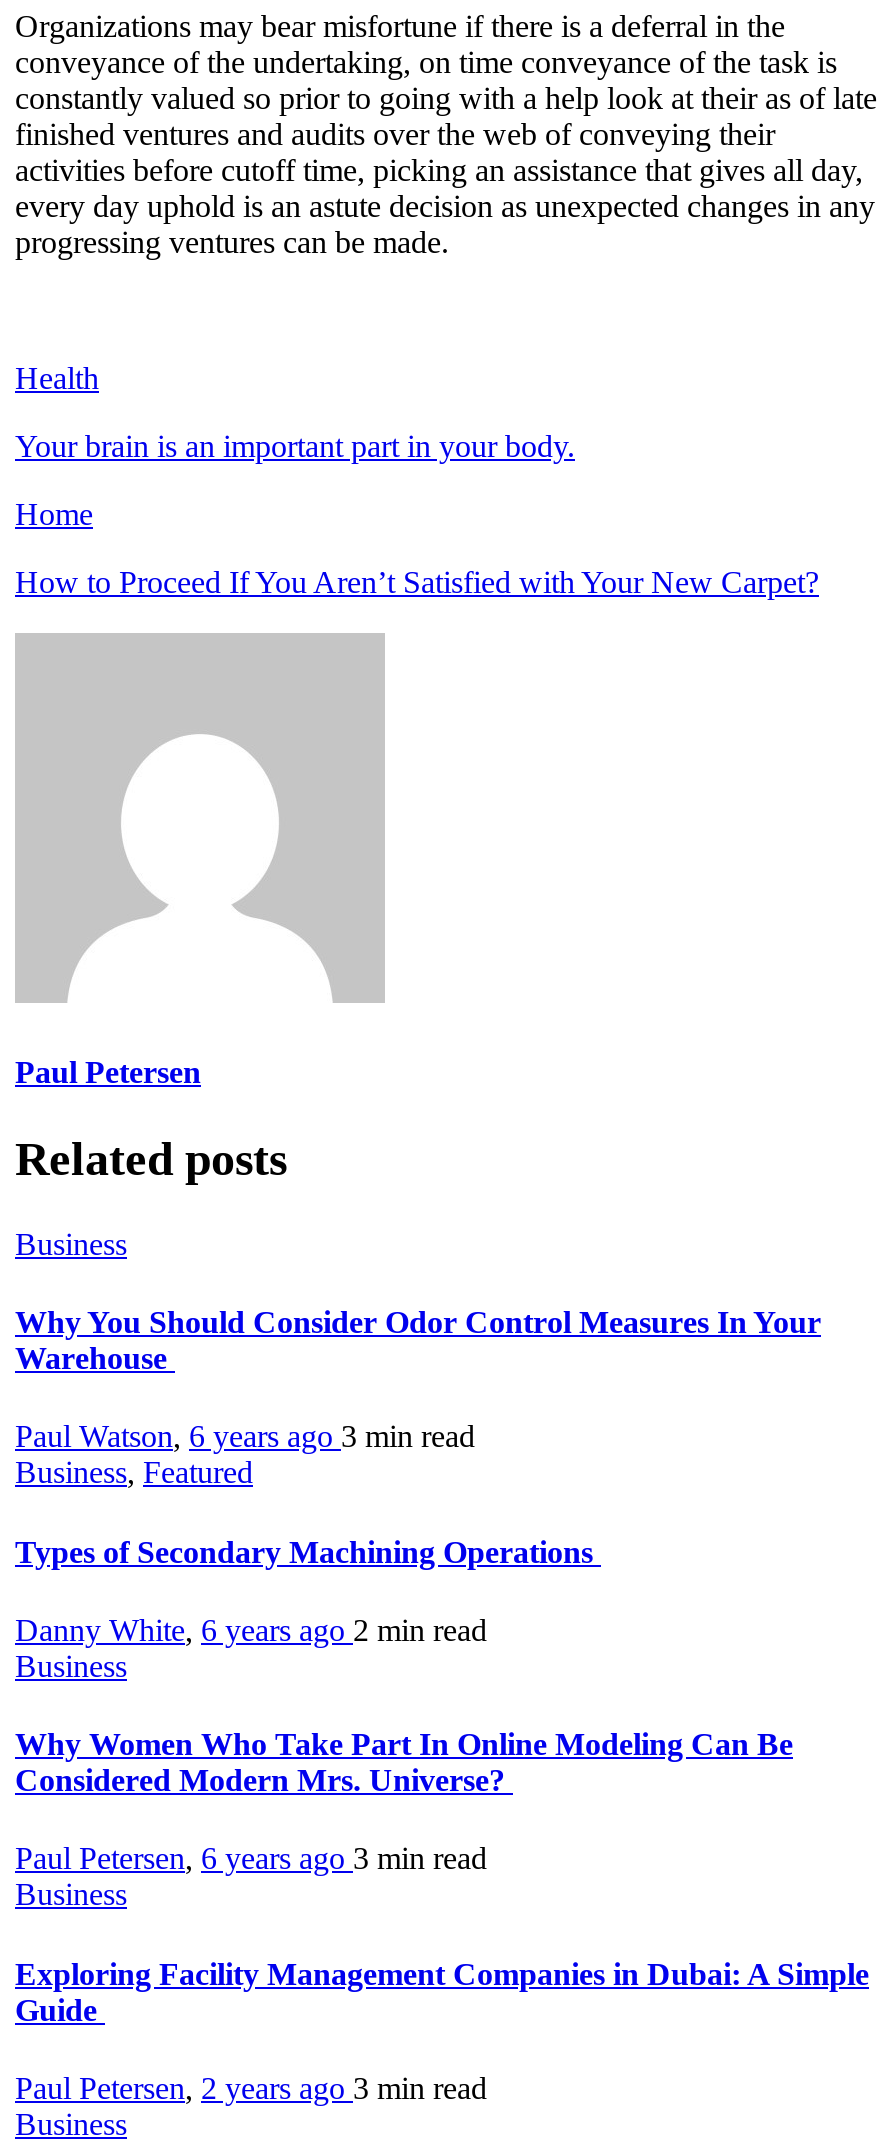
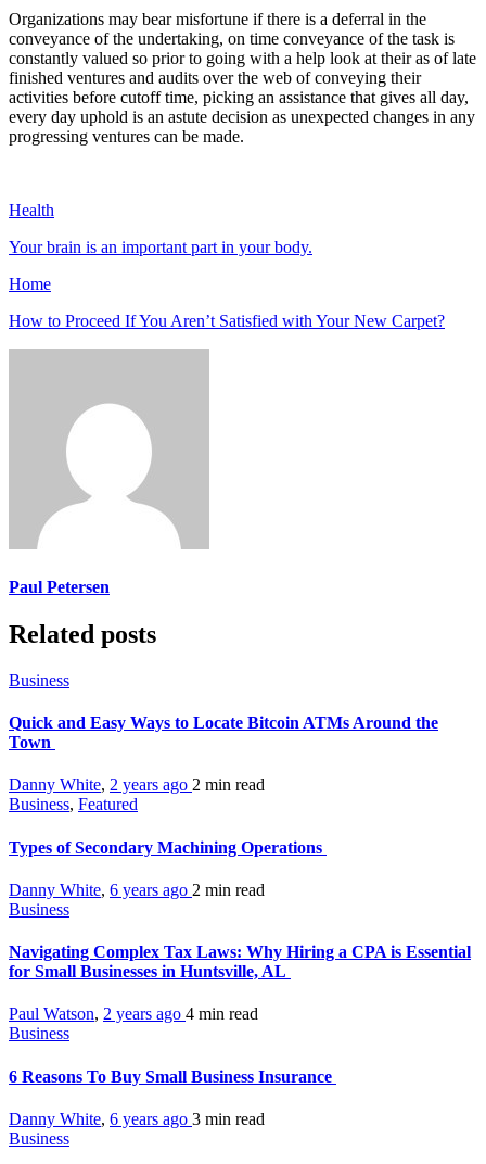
[15,1305,821,1375] Why You Should Consider Odor Control Measures In Your | Warehouse -> [9,713,438,751] Quick and Easy Ways to Locate Bitcoin ATMs Around the | Town
[15,1420,475,1454] Paul Watson, 6 years ago 3 min read -> [9,776,265,794] Danny White, 2 years ago 2 min read
[15,1727,793,1797] Why Women Who Take Part In Online Modeling Can Be | Considered Modern Mrs. Universe? -> [9,943,471,981] Navigating Complex Tax Laws: Why Hiring a CPA is Essential | for Small Businesses in Huntsville, AL
[15,1842,487,1876] Paul Petersen, 6 years ago 3 min read -> [9,1005,258,1023] Paul Watson, 2 years ago 4 min read
[15,1956,869,2026] Exploring Facility Management Companies in Dubai: A Simple | Guide -> [9,1067,336,1085] 6 Reasons To Buy Small Business Insurance
[15,2071,487,2105] Paul Petersen, 2 years ago 3 min read -> [9,1110,265,1128] Danny White, 6 years ago 3 min read

